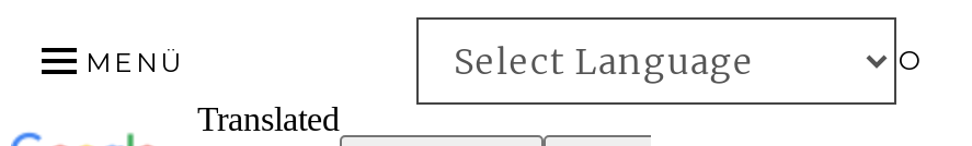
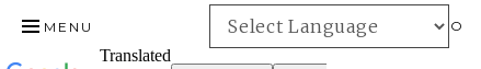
[85,46,184,78] MENÜ -> [44,19,93,35] MENU

